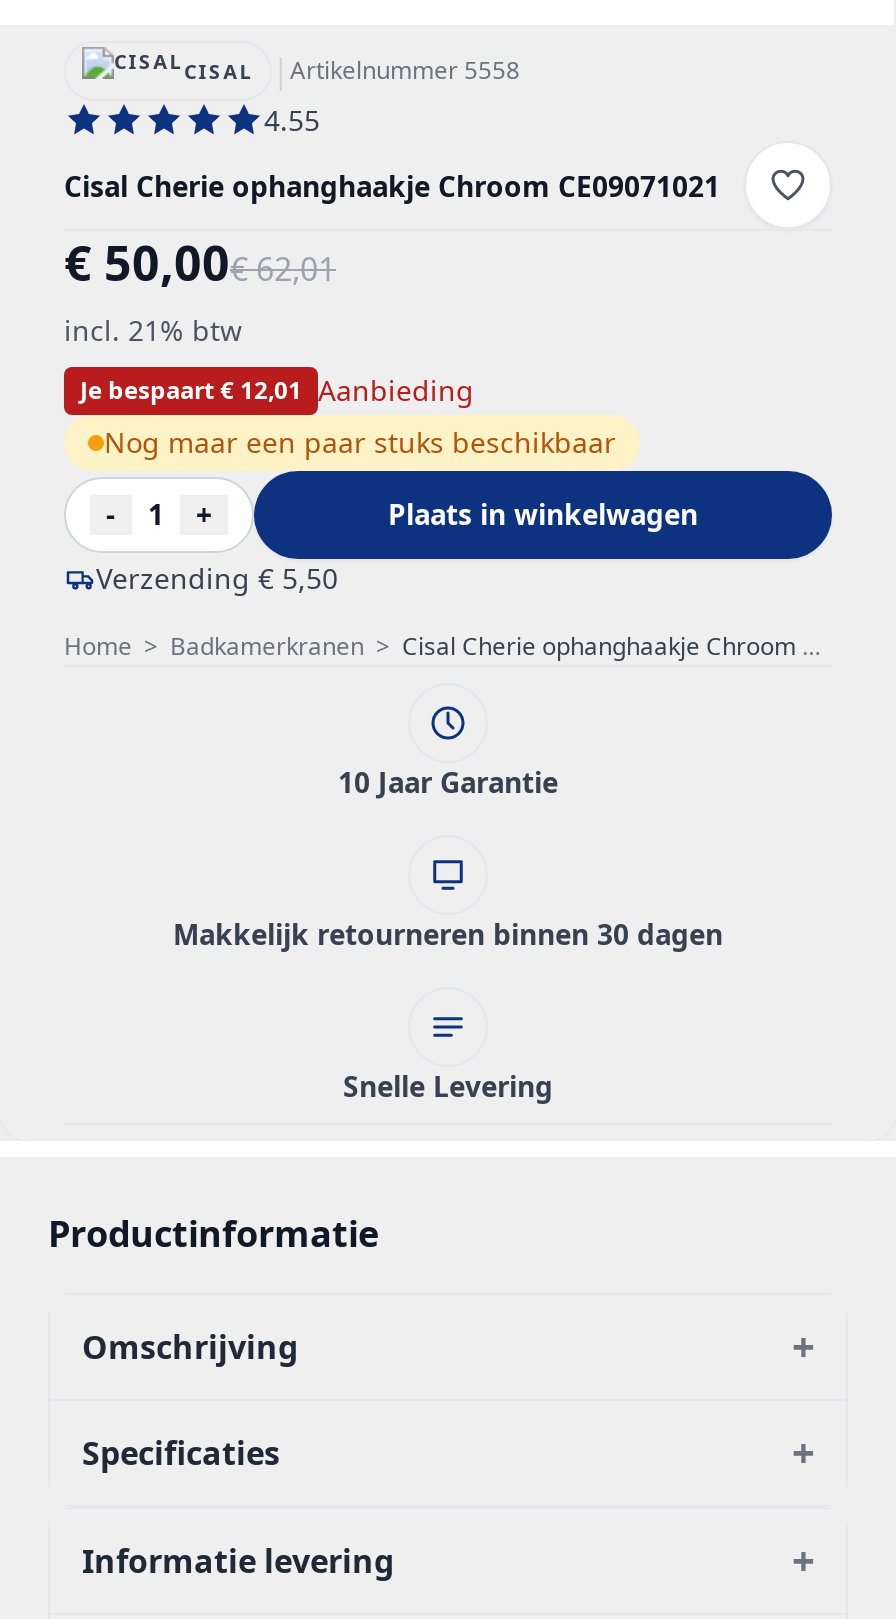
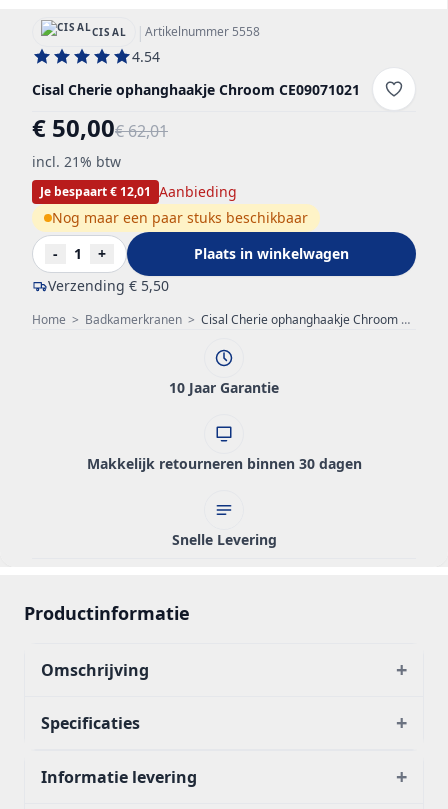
[264,101,320,139] 4.55 -> [132,47,160,66] 4.54

